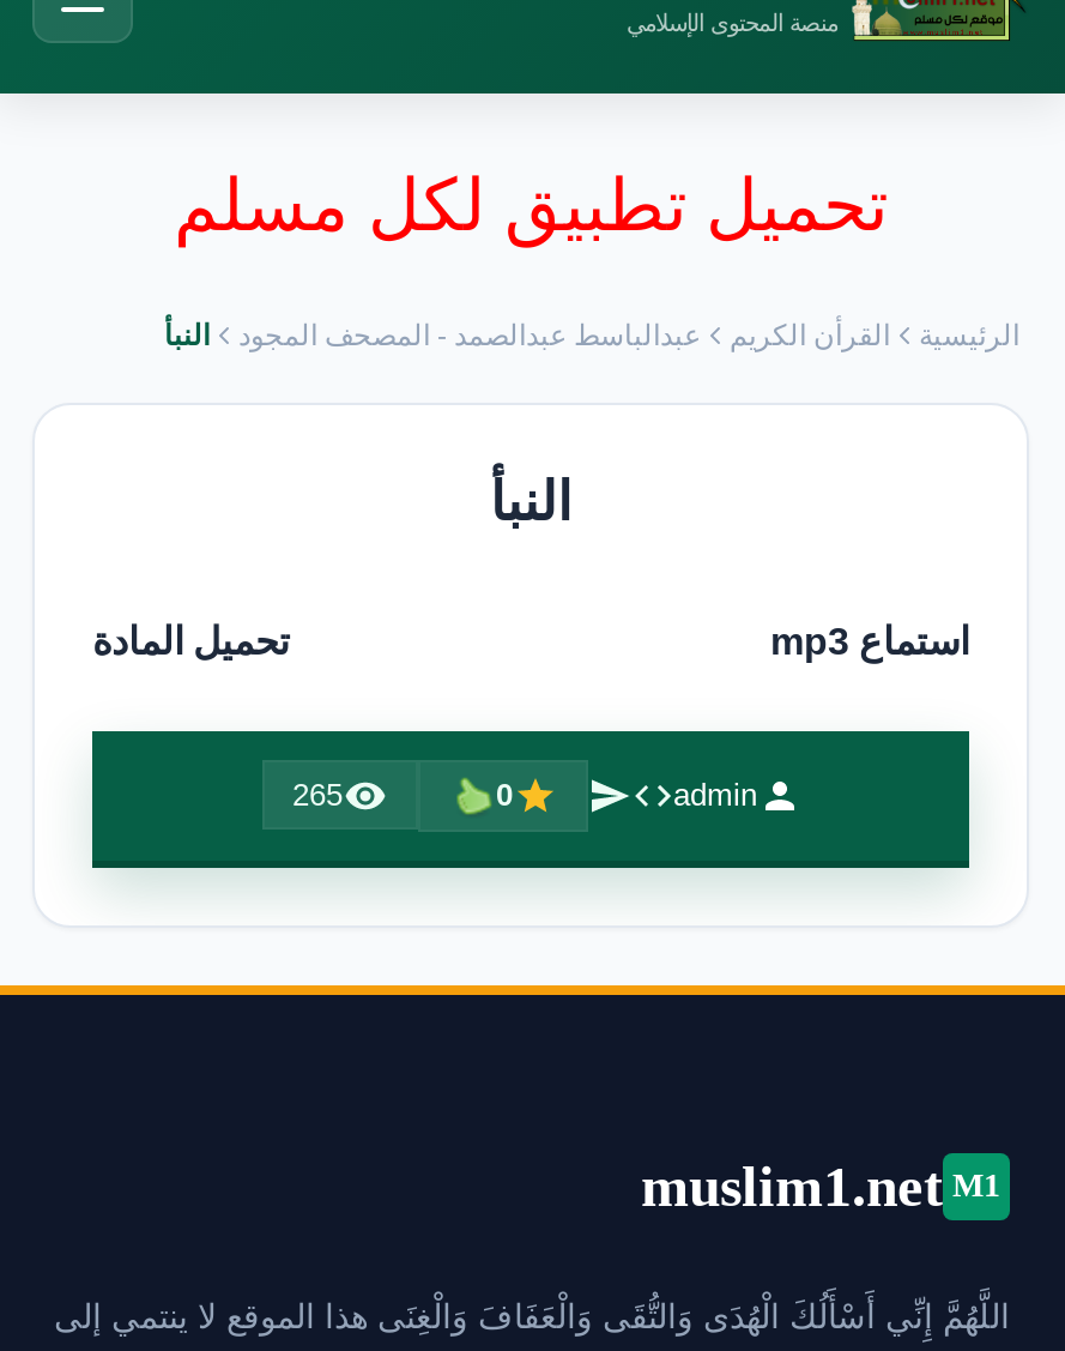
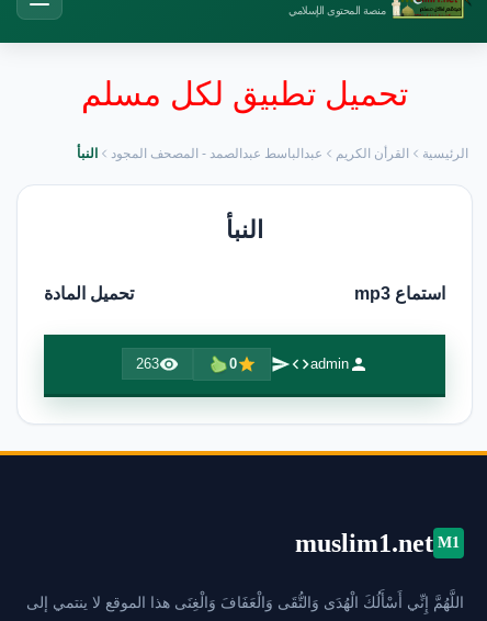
[292,777,343,813] 265 -> [135,355,158,372] 263

